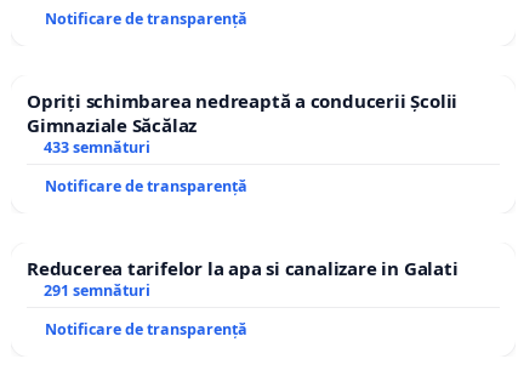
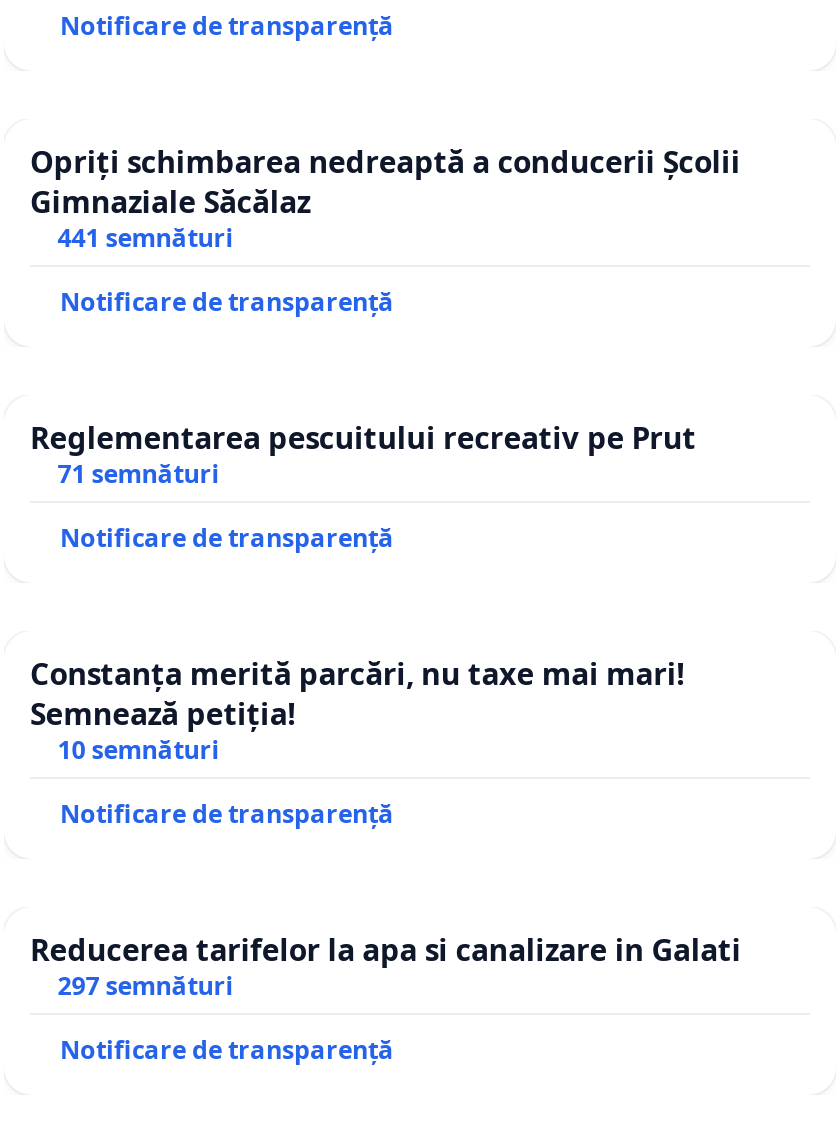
[43,137,150,158] 433 semnături -> [30,222,696,768] 441 semnături | Notificare de transparență | Reglementarea pescuitului recreativ pe Prut | 71 semnături | Notificare de transparență | Constanța merită parcări, nu taxe mai mari! | Semnează petiția! | 10 semnături
[43,281,150,301] 291 semnături -> [58,970,234,1004] 297 semnături

